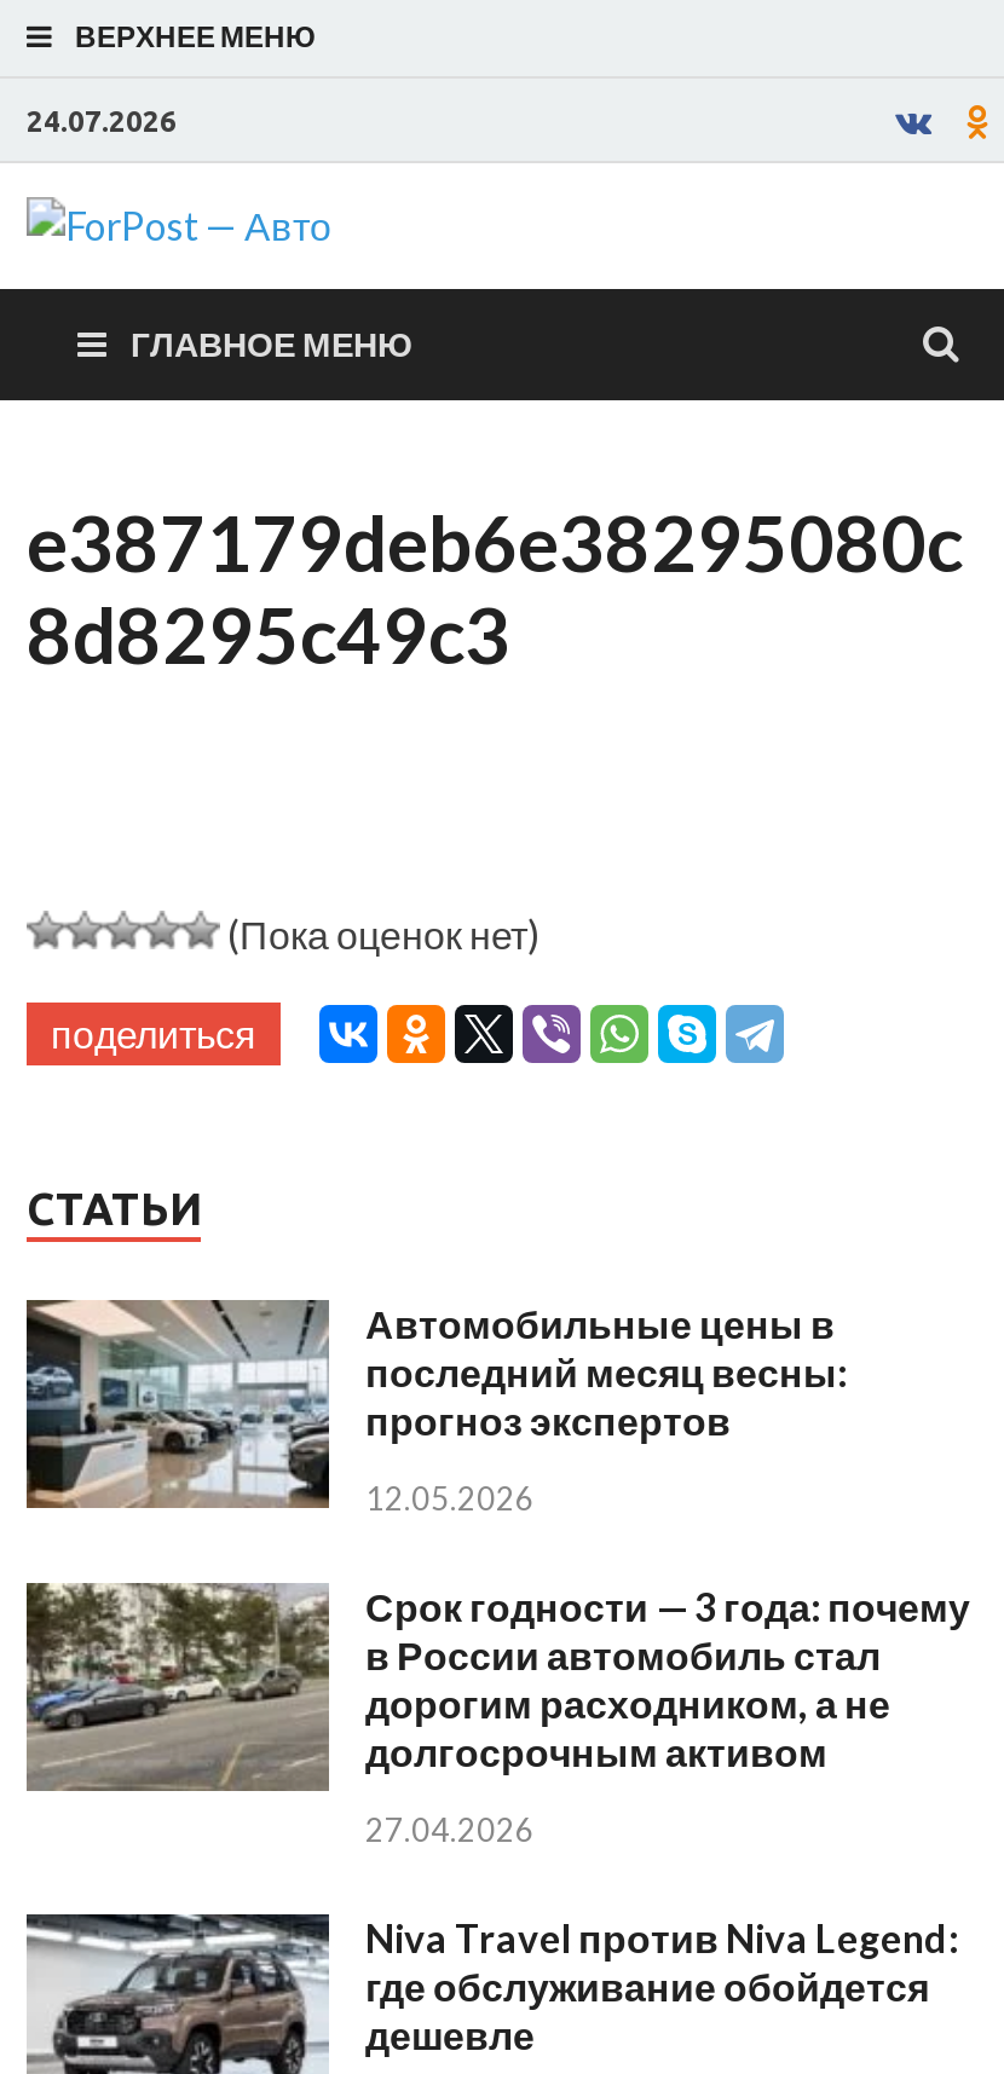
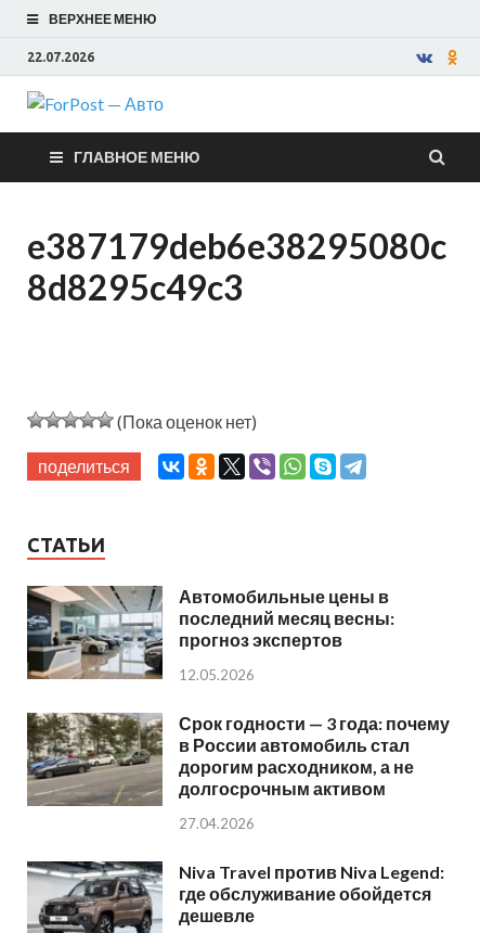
[27,104,177,135] 24.07.2026 -> [27,49,94,63] 22.07.2026

